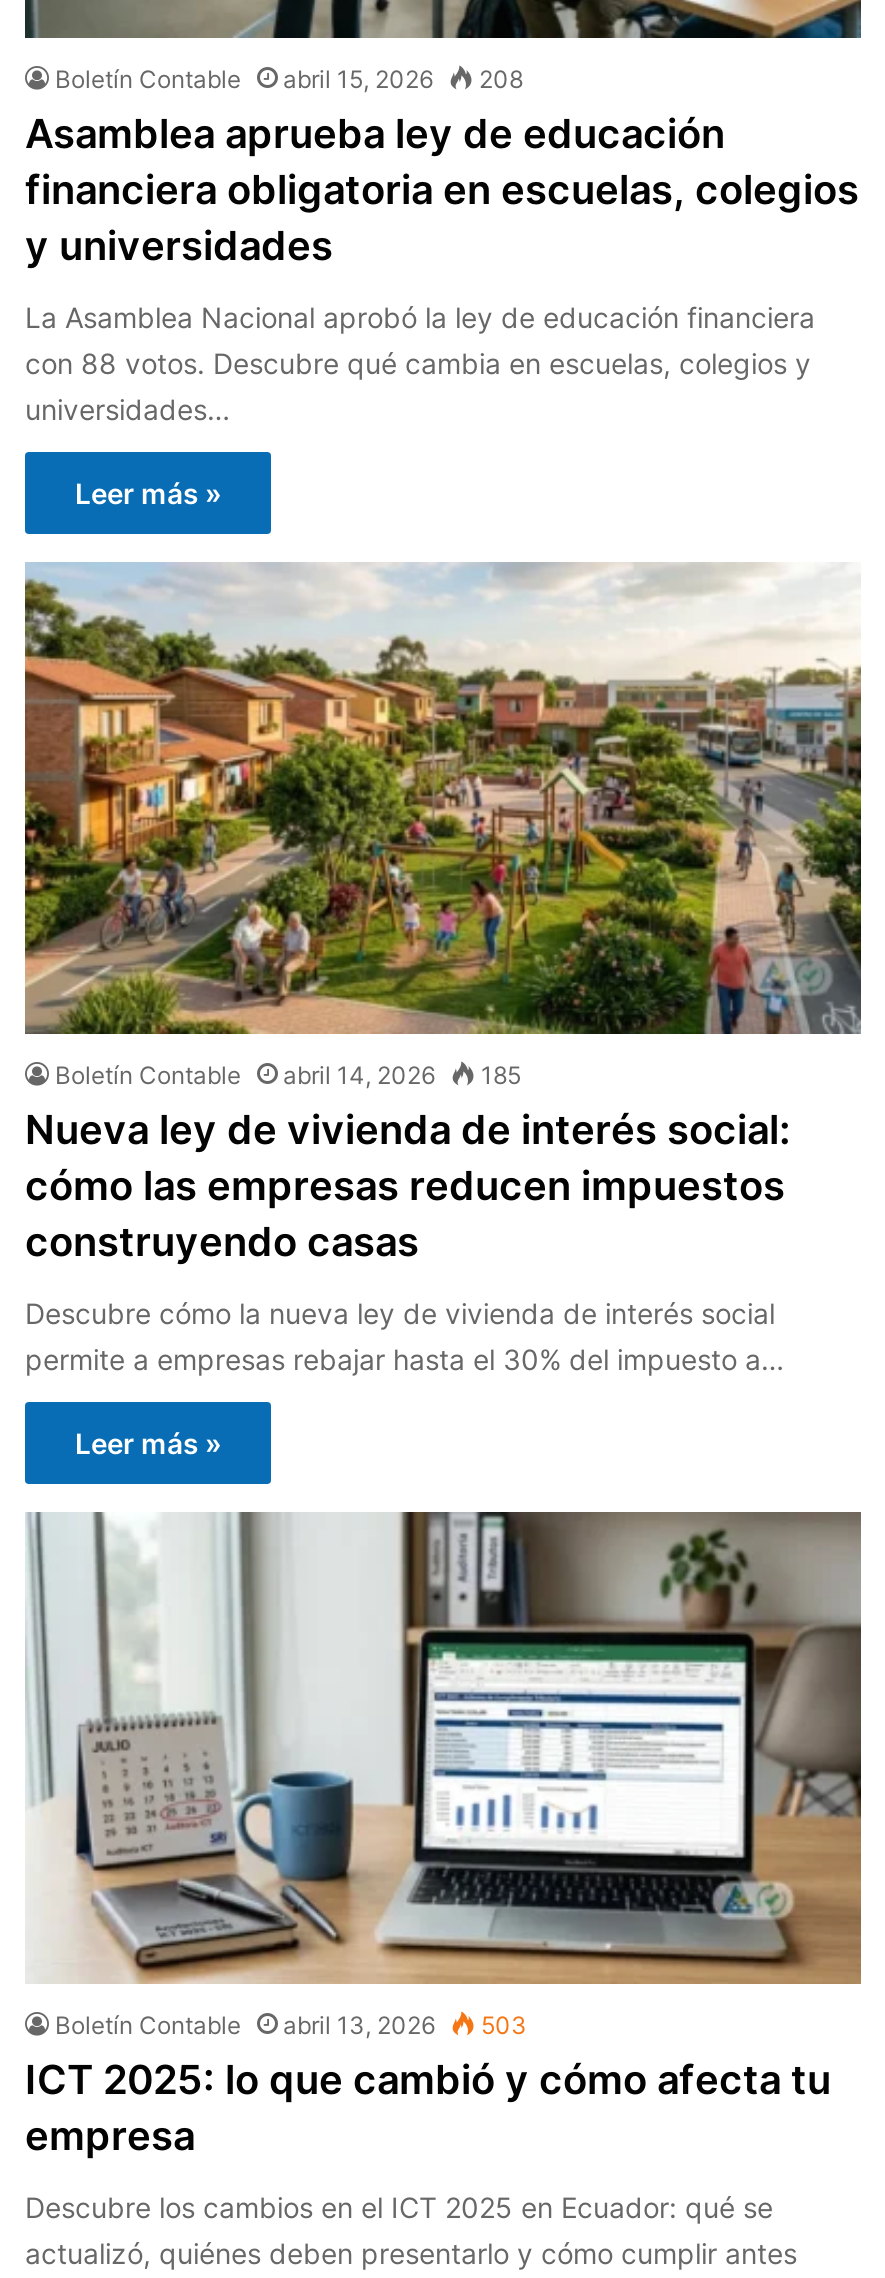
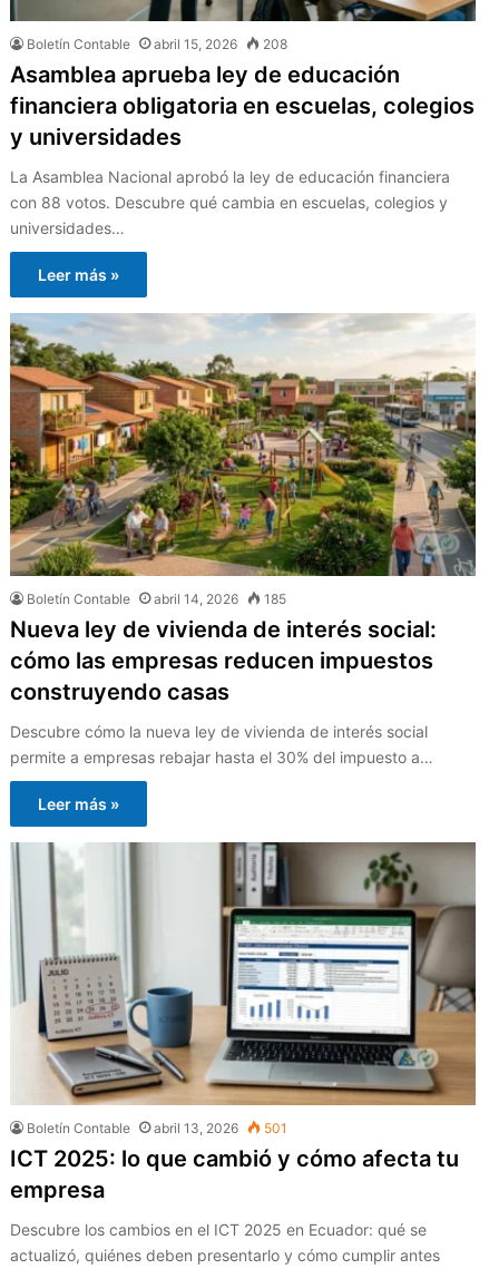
[55,2010,527,2040] Boletín Contable abril 13, 2026 503 -> [27,1119,287,1136] Boletín Contable abril 13, 2026 501

